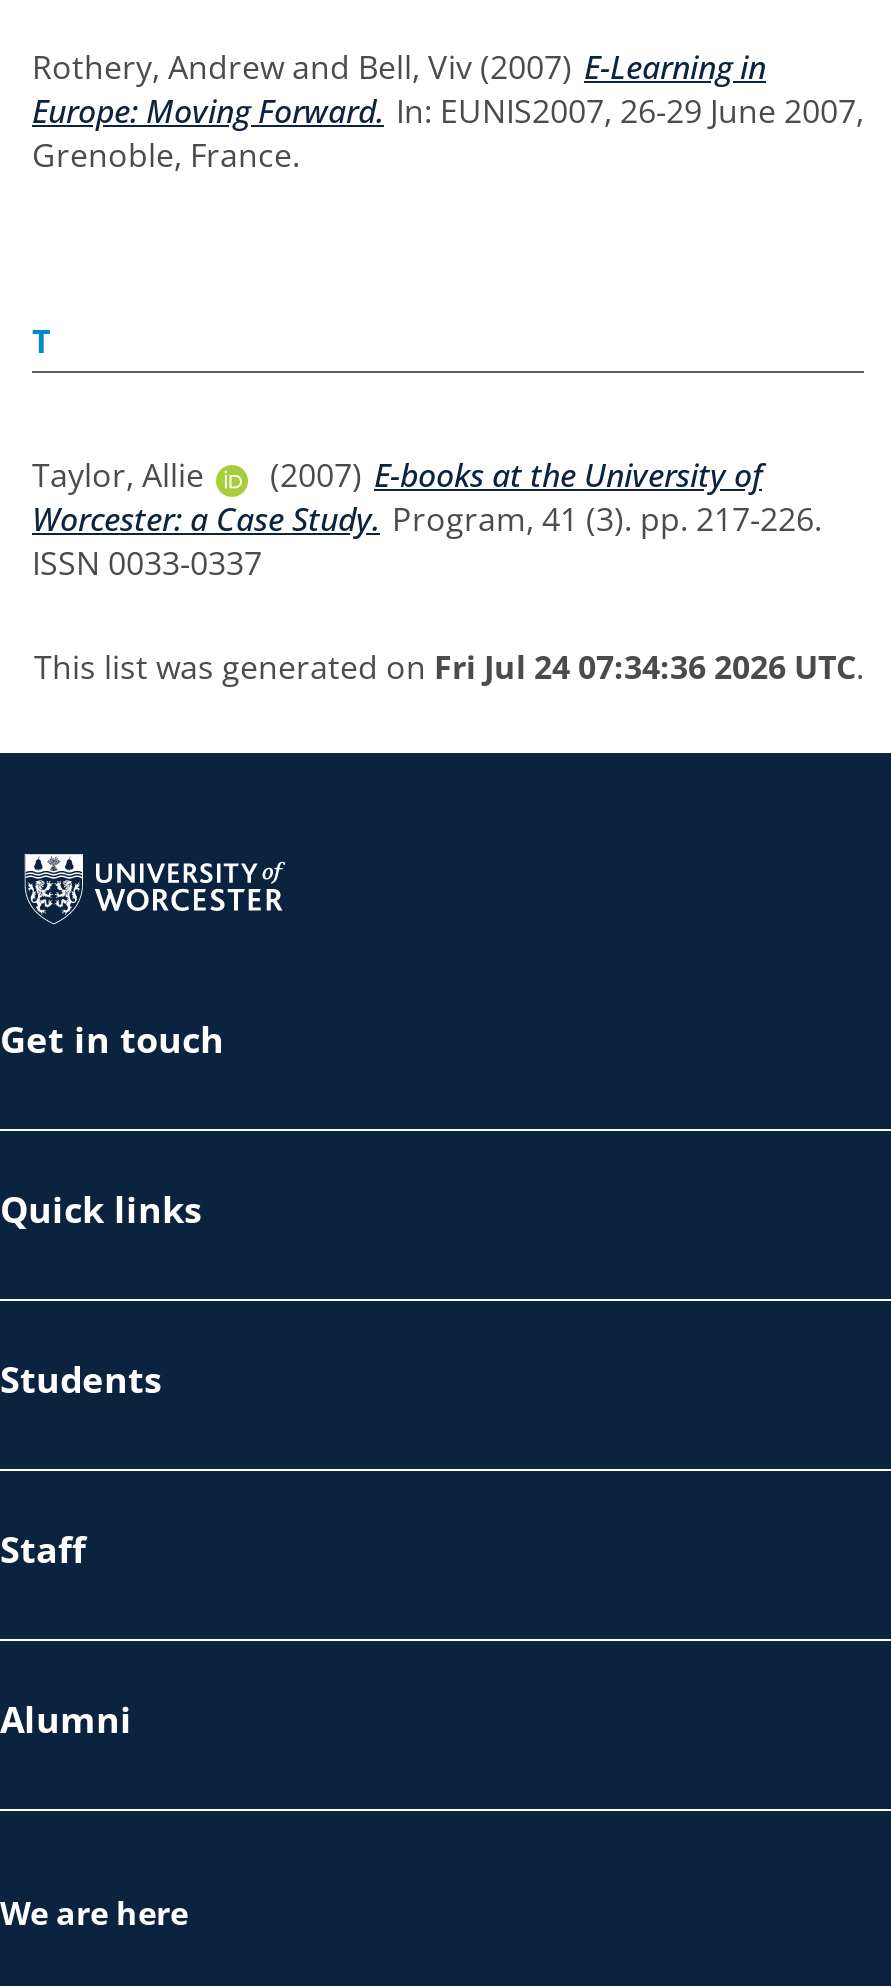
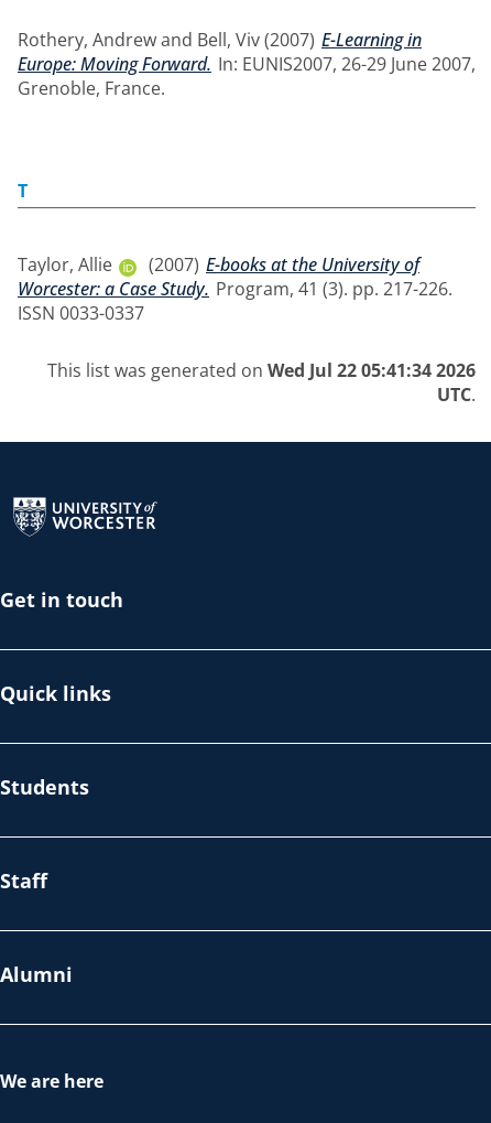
[34,645,864,689] This list was generated on Fri Jul 24 07:34:36 2026 UTC. -> [47,358,476,407] This list was generated on Wed Jul 22 05:41:34 2026 | UTC.

